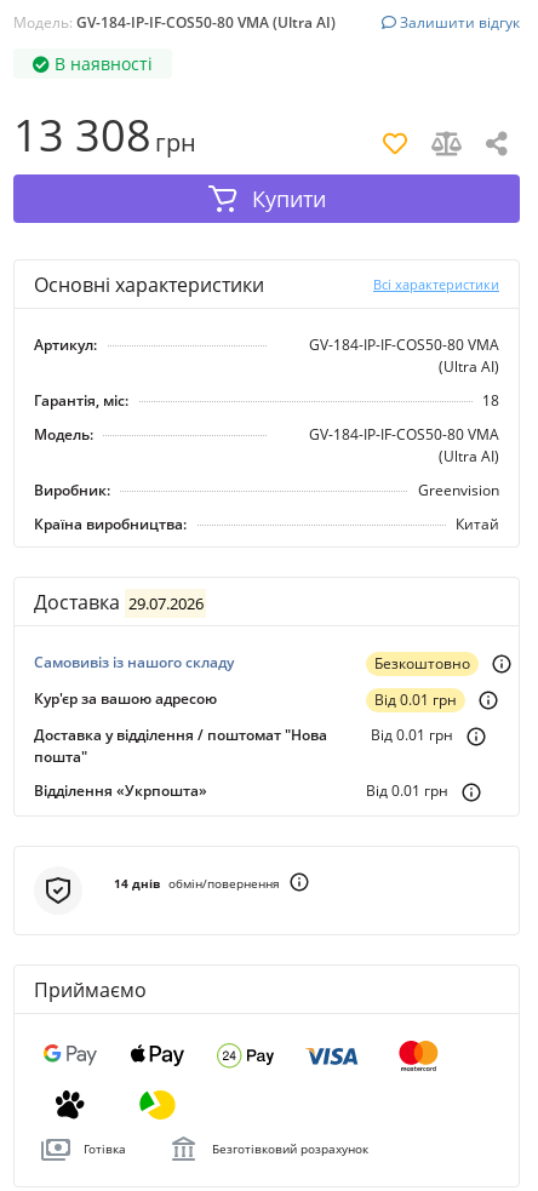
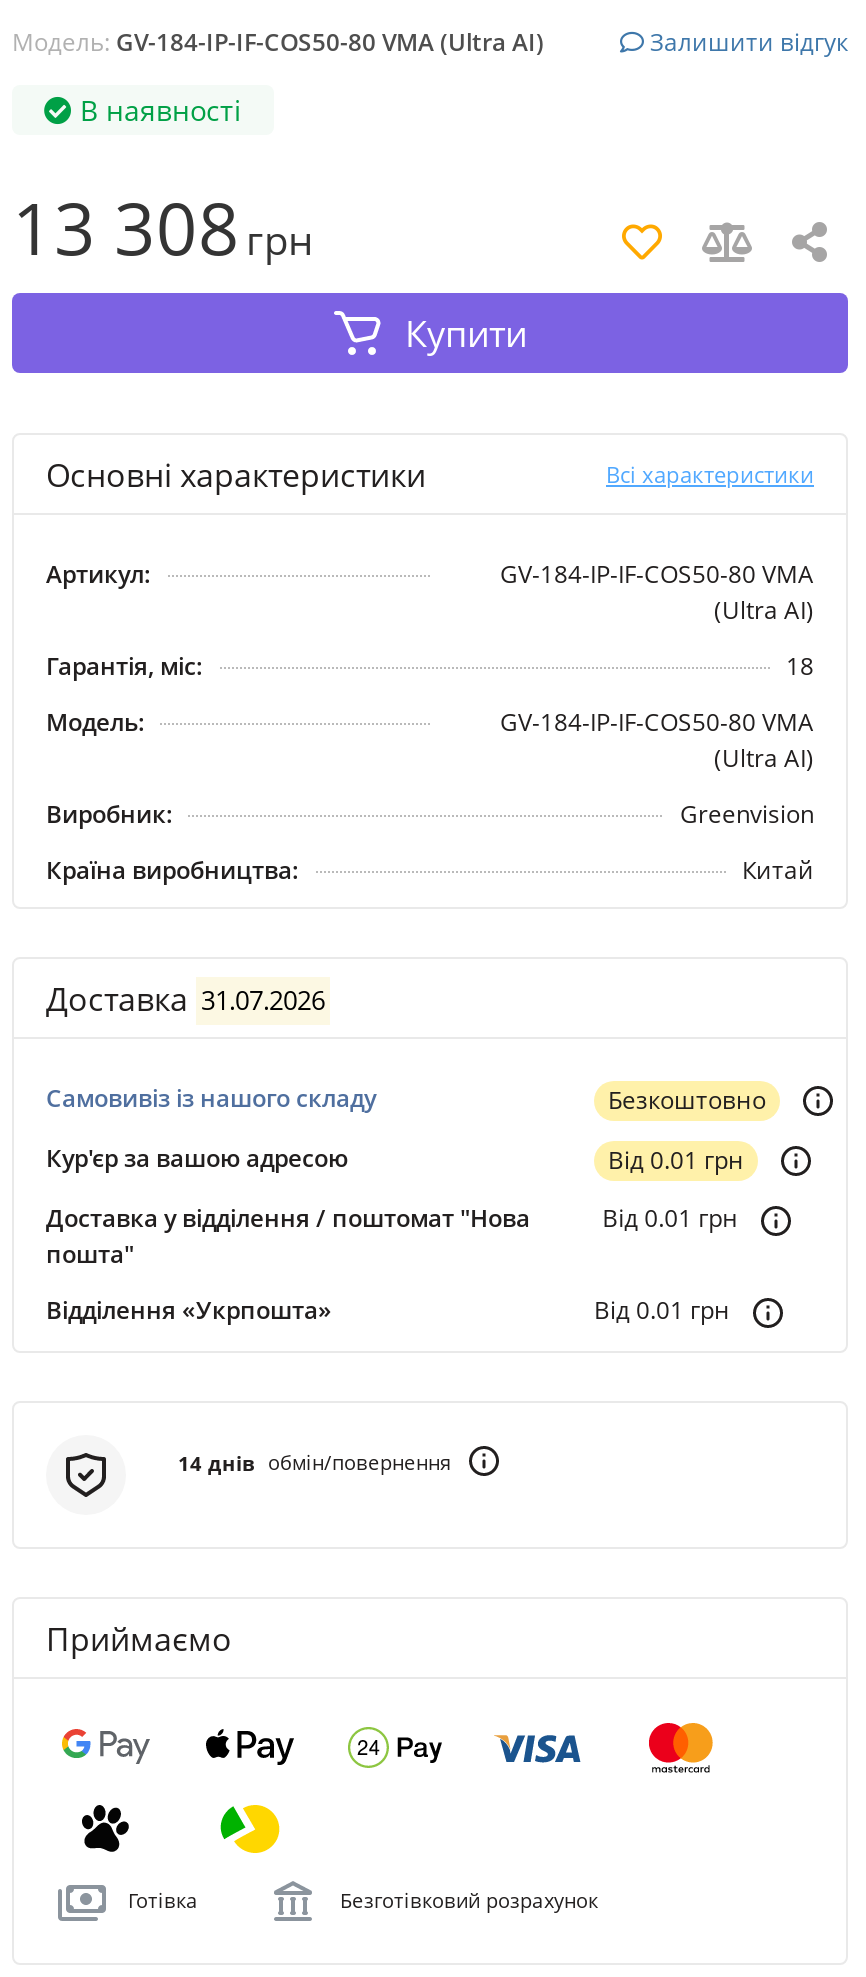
[34,589,203,615] Доставка 29.07.2026 -> [46,977,325,1021] Доставка 31.07.2026

